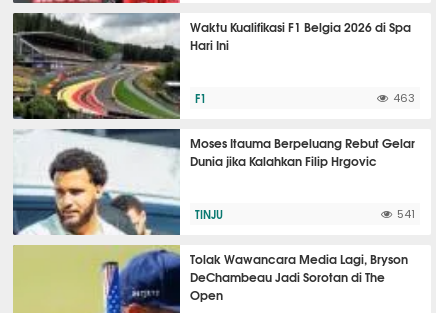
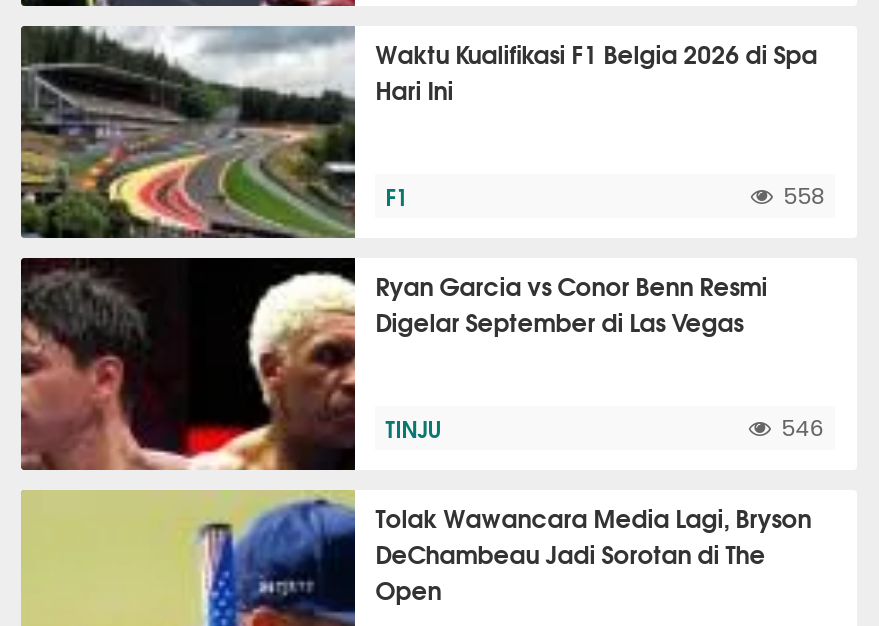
[393,93,415,104] 463 -> [783,186,825,208] 558
[12,128,415,236] [image] | Moses Itauma Berpeluang Rebut Gelar | Dunia jika Kalahkan Filip Hrgovic -> [19,256,767,472] [image] | Ryan Garcia vs Conor Benn Resmi | Digelar September di Las Vegas
[397,209,415,220] 541 -> [781,418,825,440] 546

